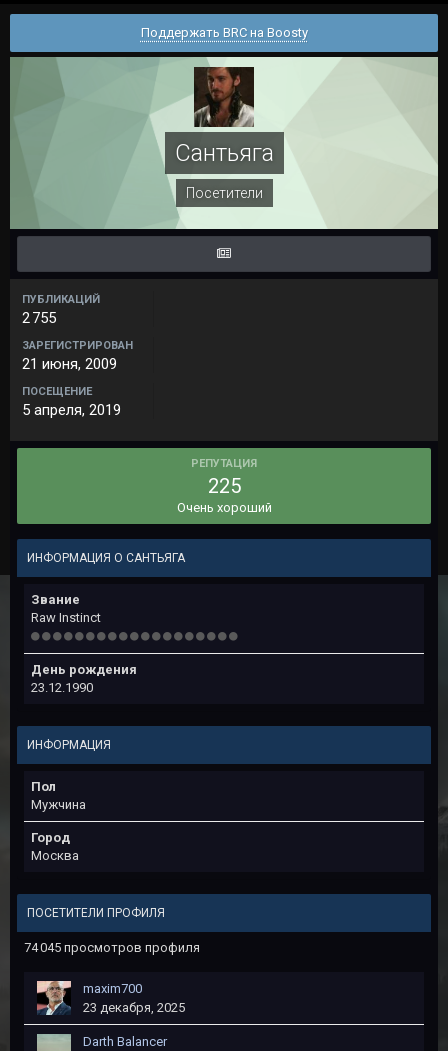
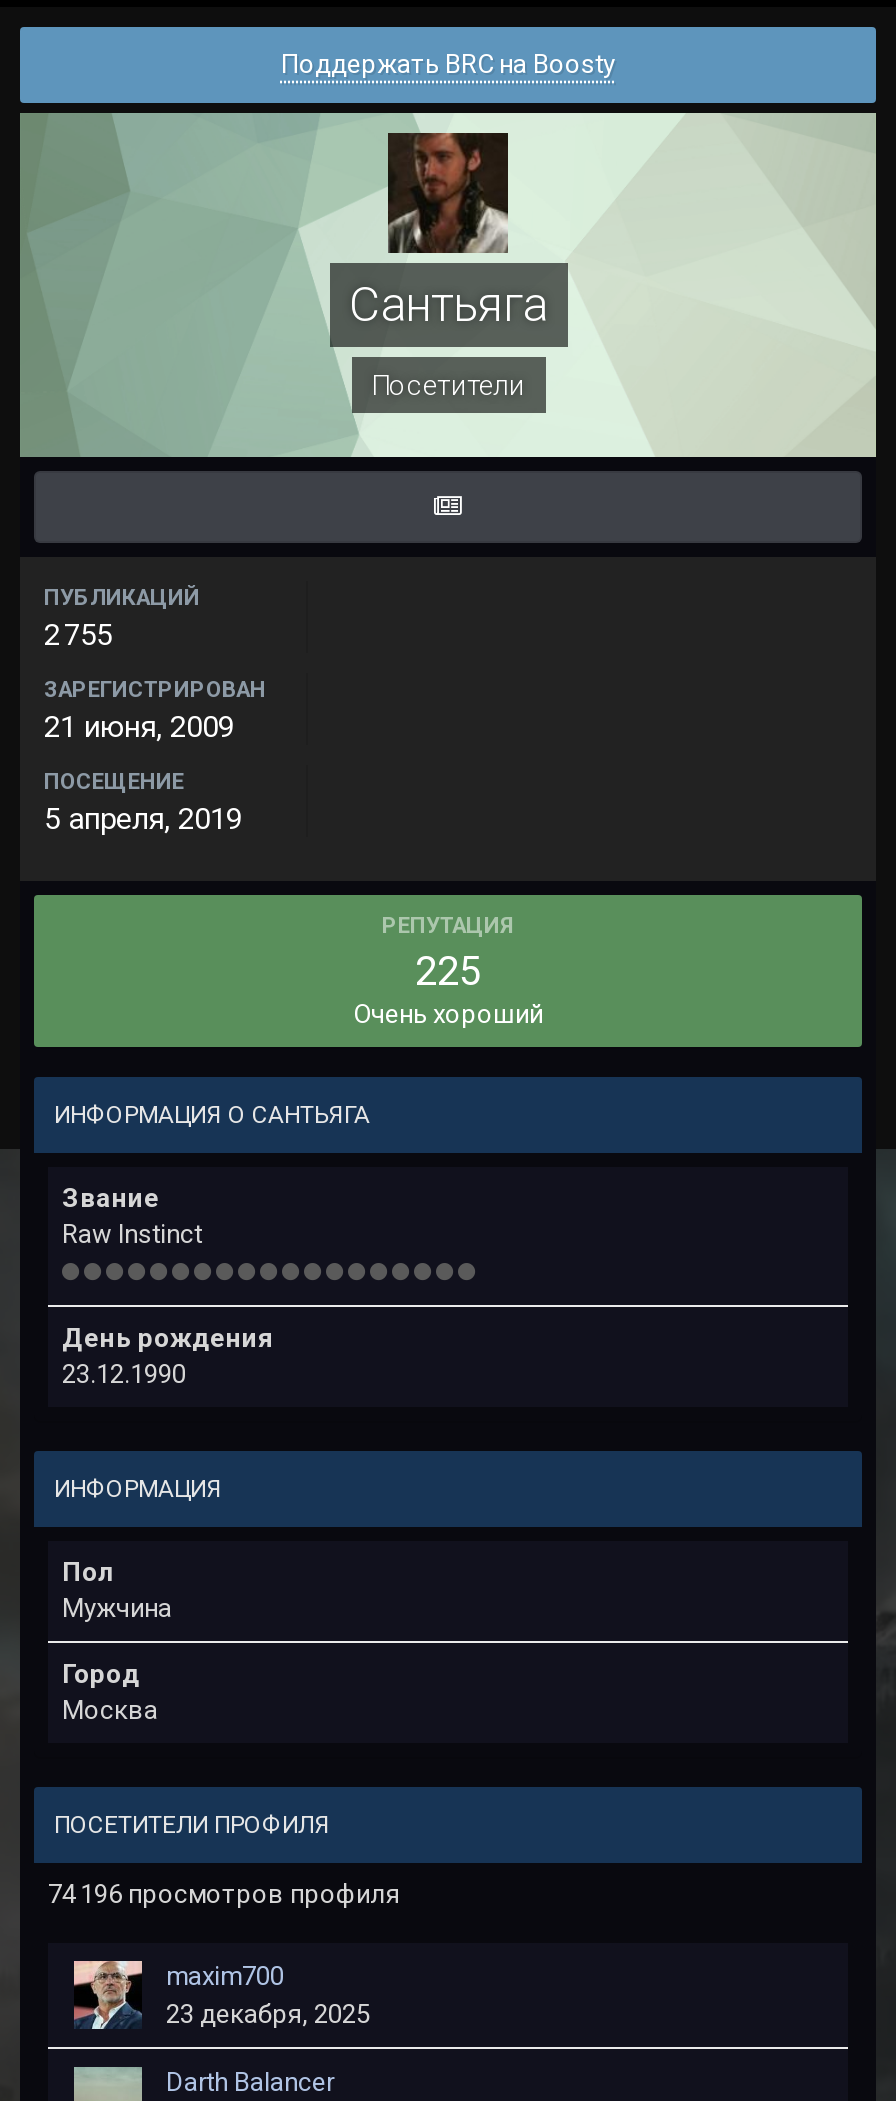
[24,940,200,955] 74 045 просмотров профиля -> [48,1879,400,1909] 74 196 просмотров профиля

